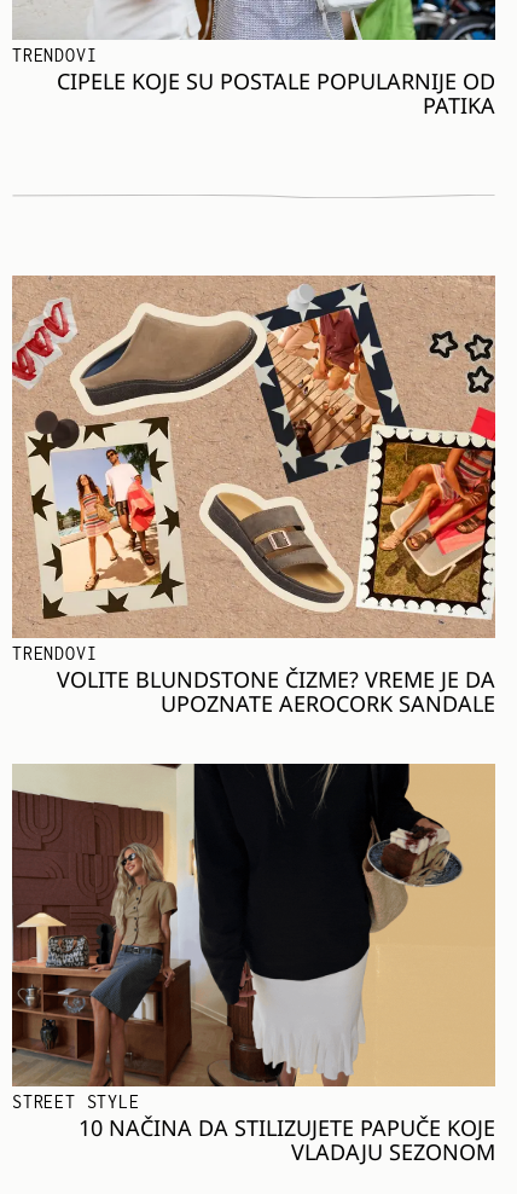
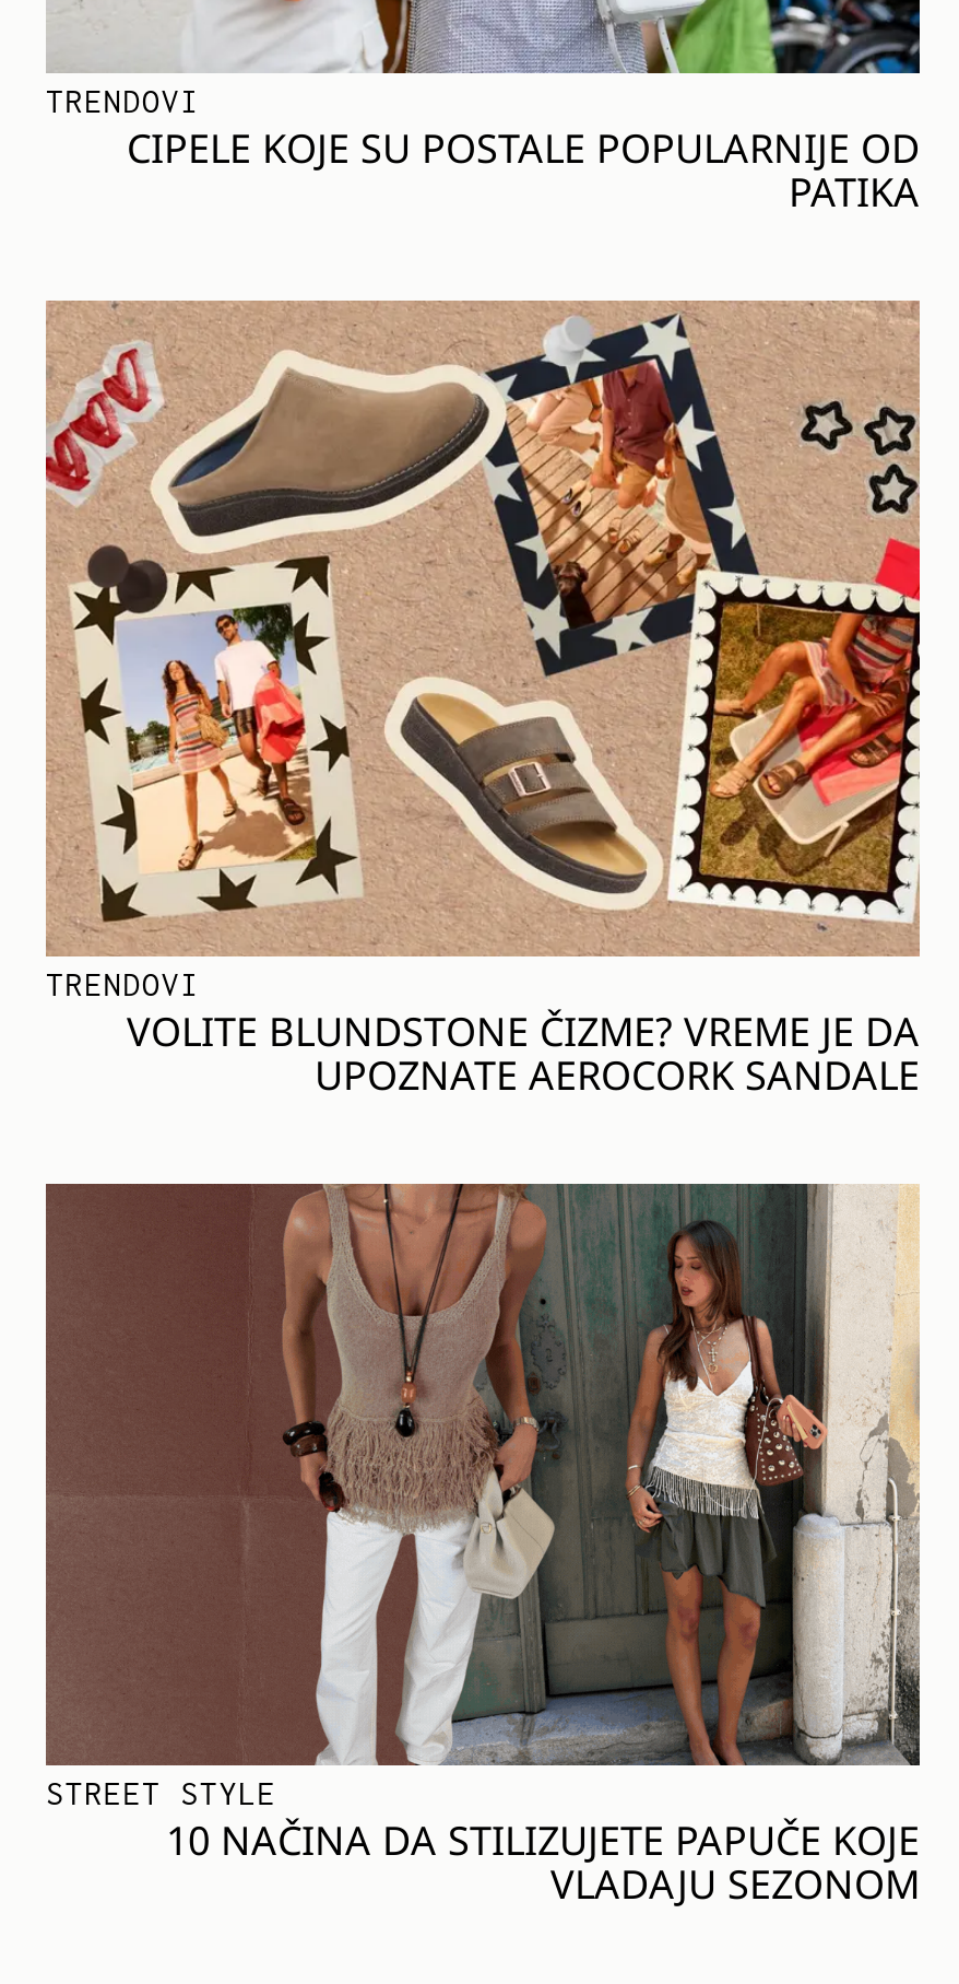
[12,763,495,1088] [image] -> [46,1183,922,1769] [image]

